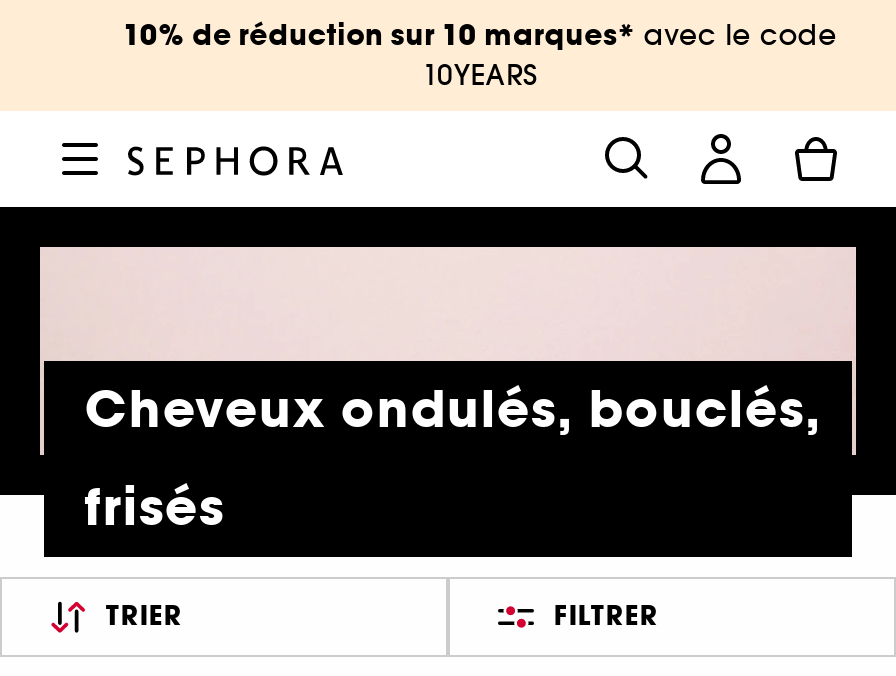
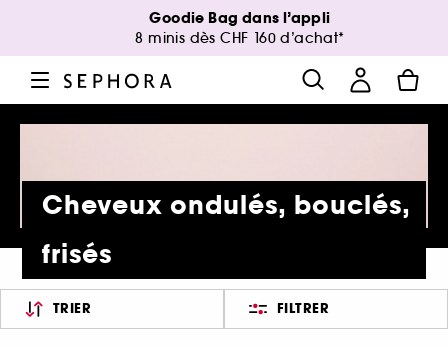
[123,15,837,93] 10% de réduction sur 10 marques* avec le code | 10YEARS -> [135,8,345,47] Goodie Bag dans l’appli | 8 minis dès CHF 160 d’achat*

